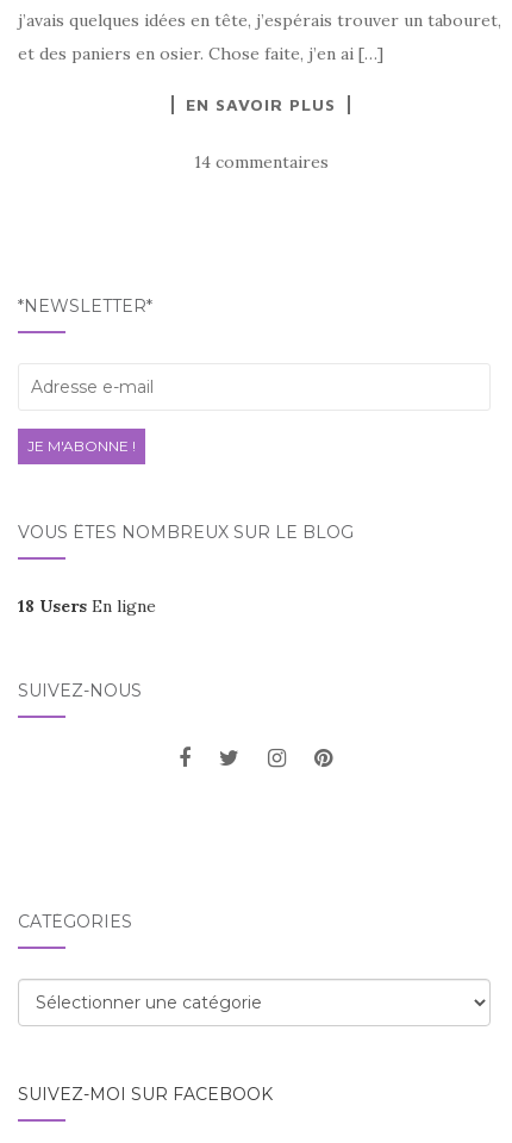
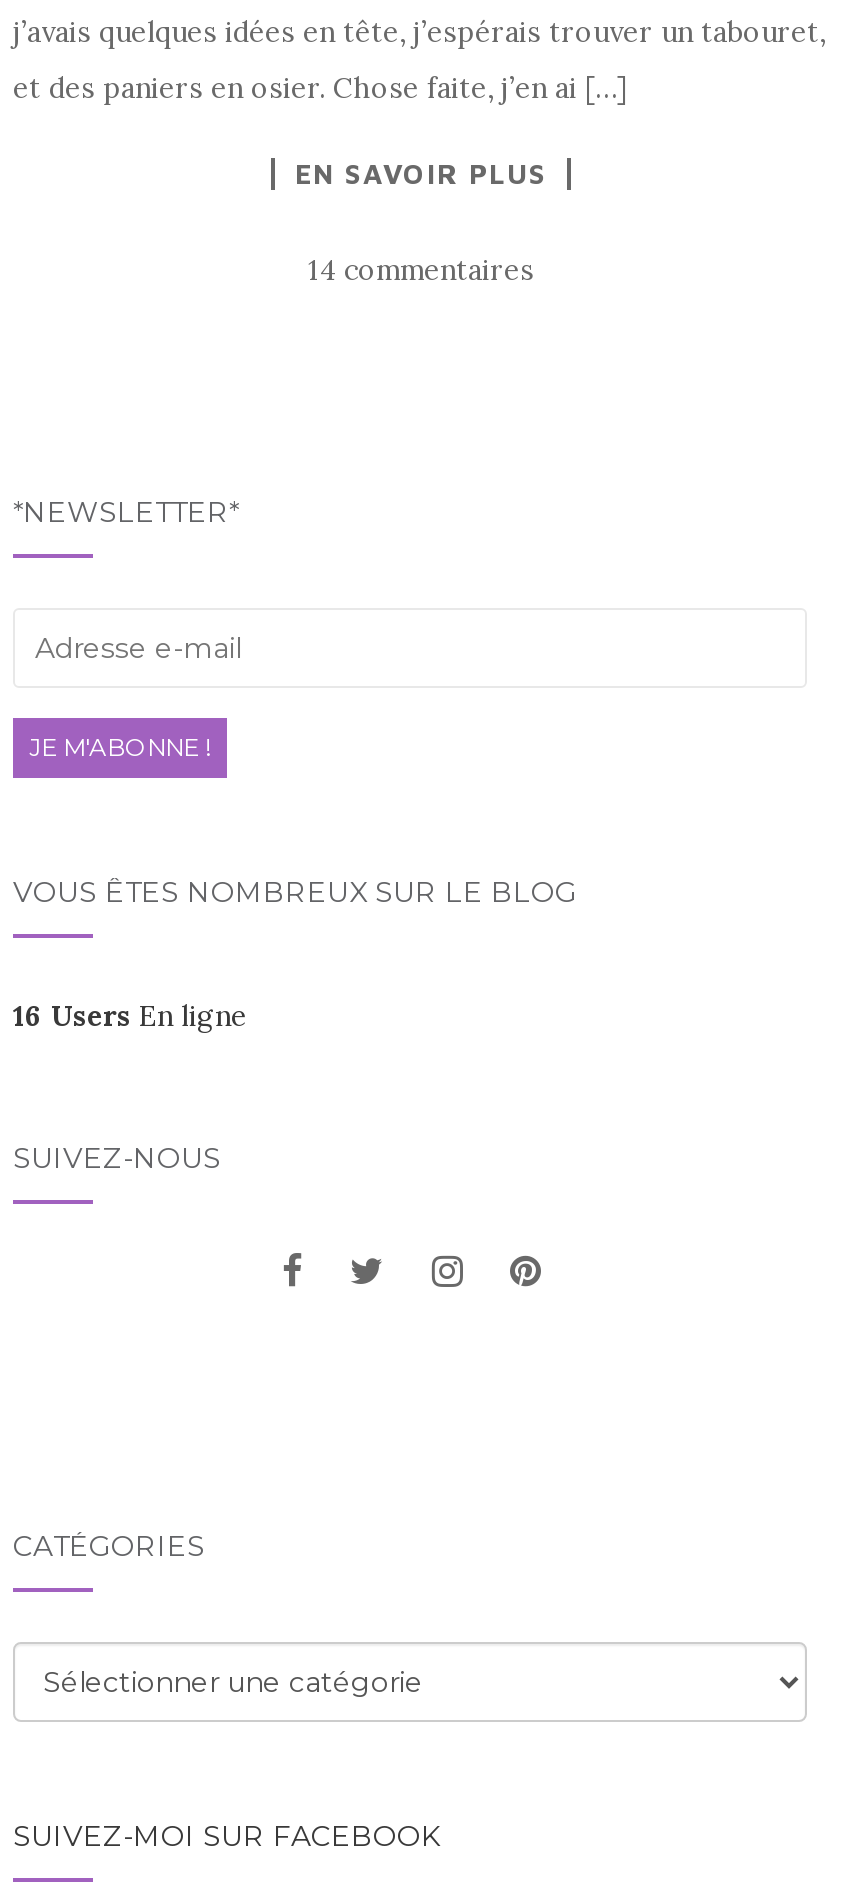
[18,595,156,617] 18 Users En ligne -> [13,998,247,1034] 16 Users En ligne

